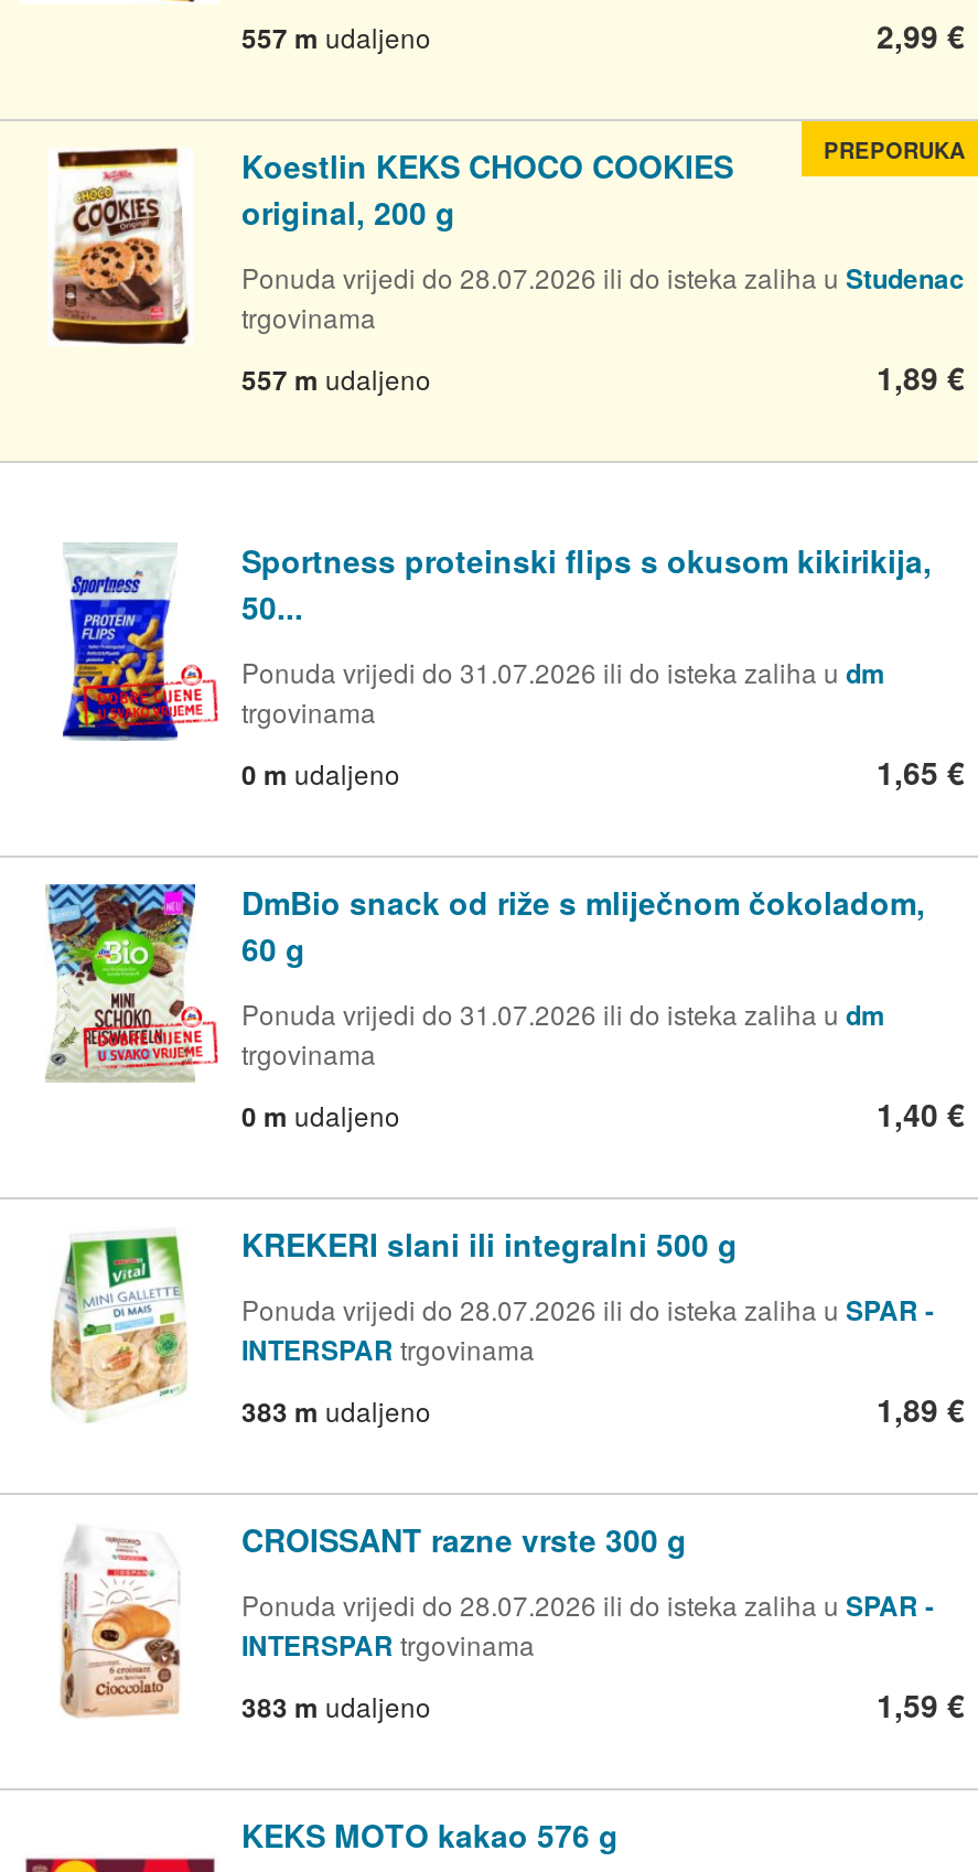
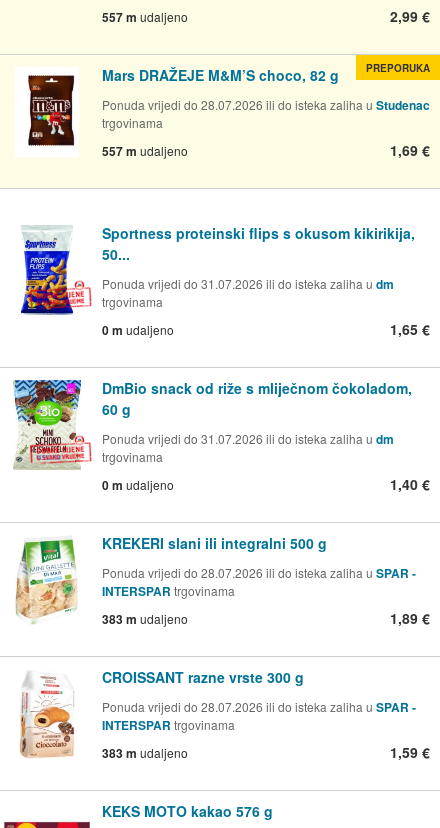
[50,143,733,386] [image] | Koestlin KEKS CHOCO COOKIES | original, 200 g -> [16,65,339,147] [image] | Mars DRAŽEJE M&M’S choco, 82 g
[877,355,965,399] 1,89 € -> [390,140,430,160] 1,69 €

